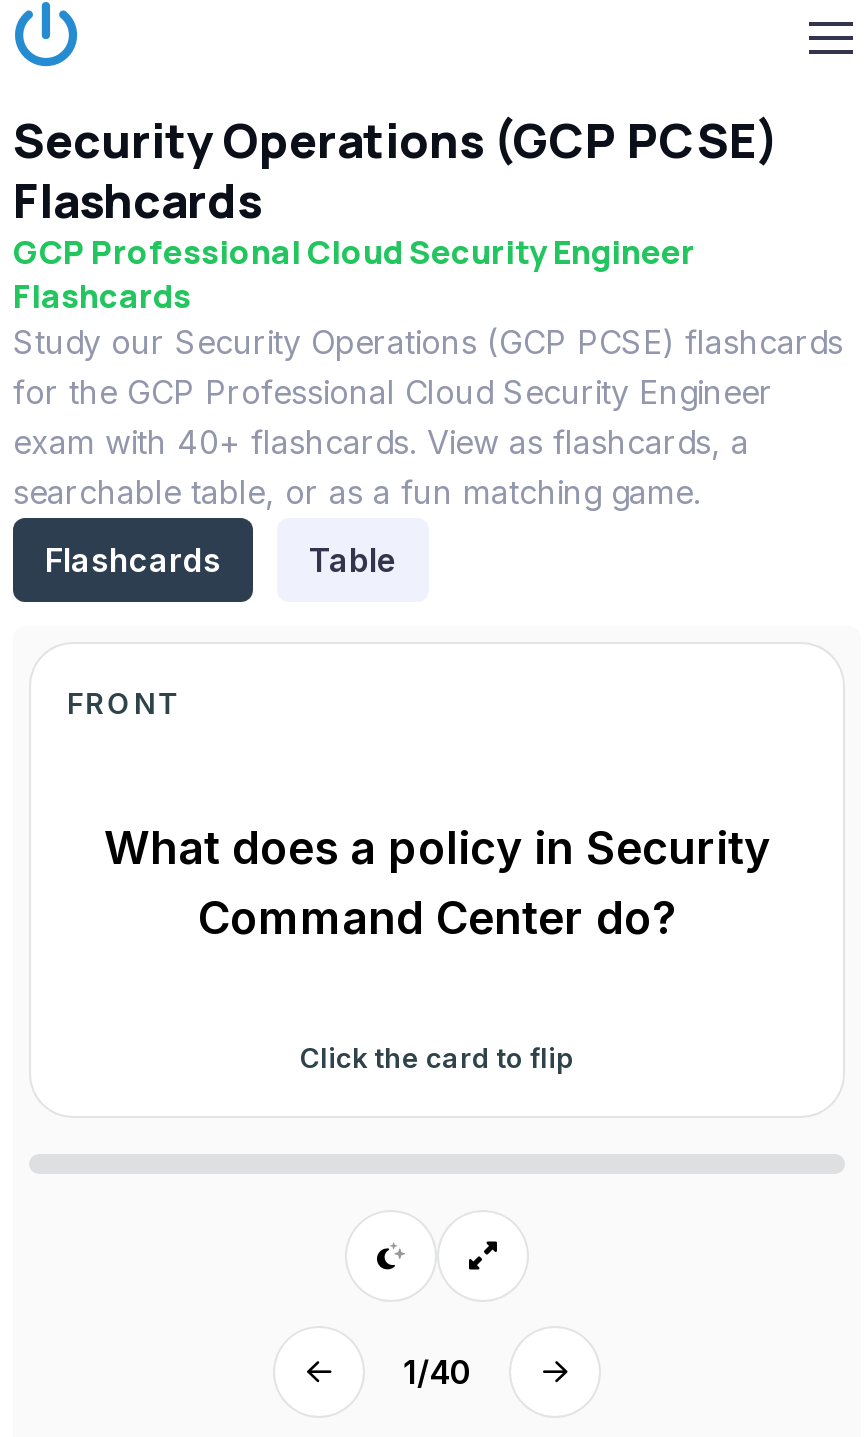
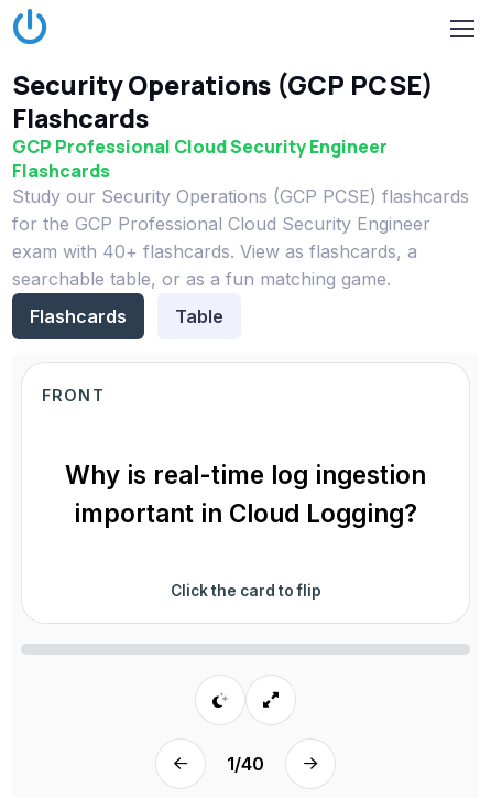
[104,820,770,944] What does a policy in Security | Command Center do? -> [65,460,426,528] Why is real-time log ingestion | important in Cloud Logging?

